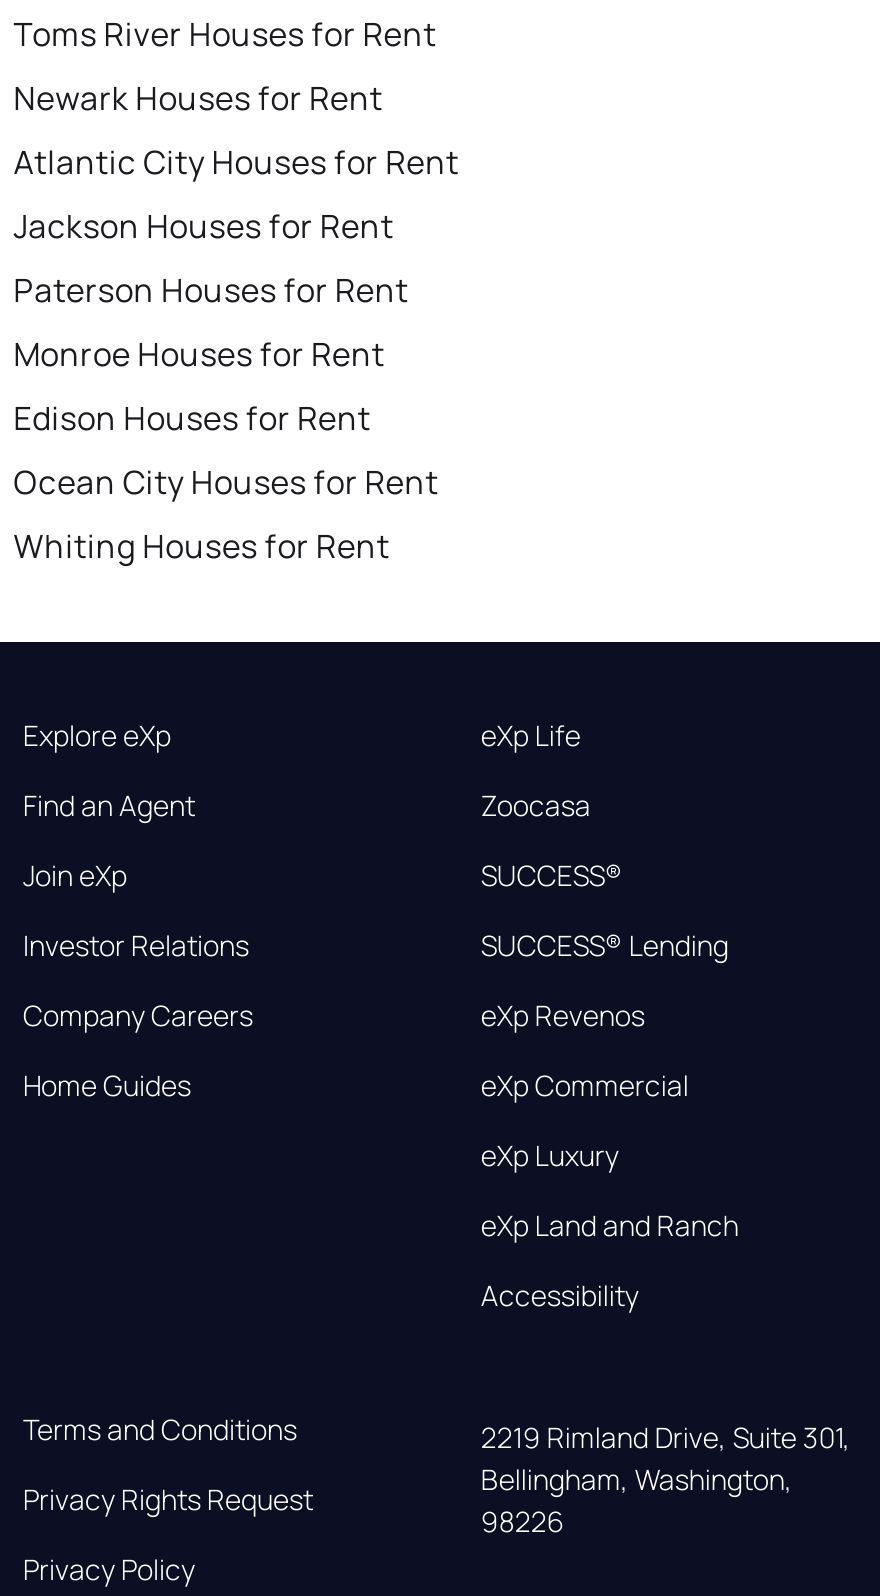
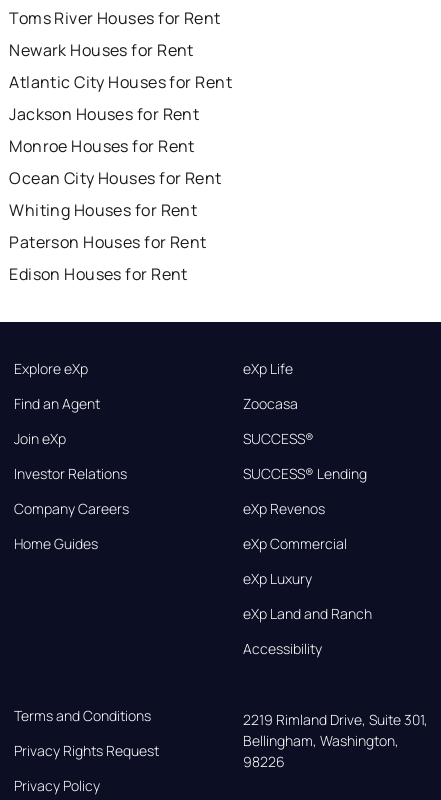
moved [13,267,409,311] -> [9,231,207,253]: Paterson Houses for Rent
moved [13,331,385,375] -> [9,135,195,157]: Monroe Houses for Rent
moved [13,395,371,439] -> [9,263,188,285]: Edison Houses for Rent
moved [13,459,438,567] -> [9,167,222,221]: Ocean City Houses for Rent | Whiting Houses for Rent

